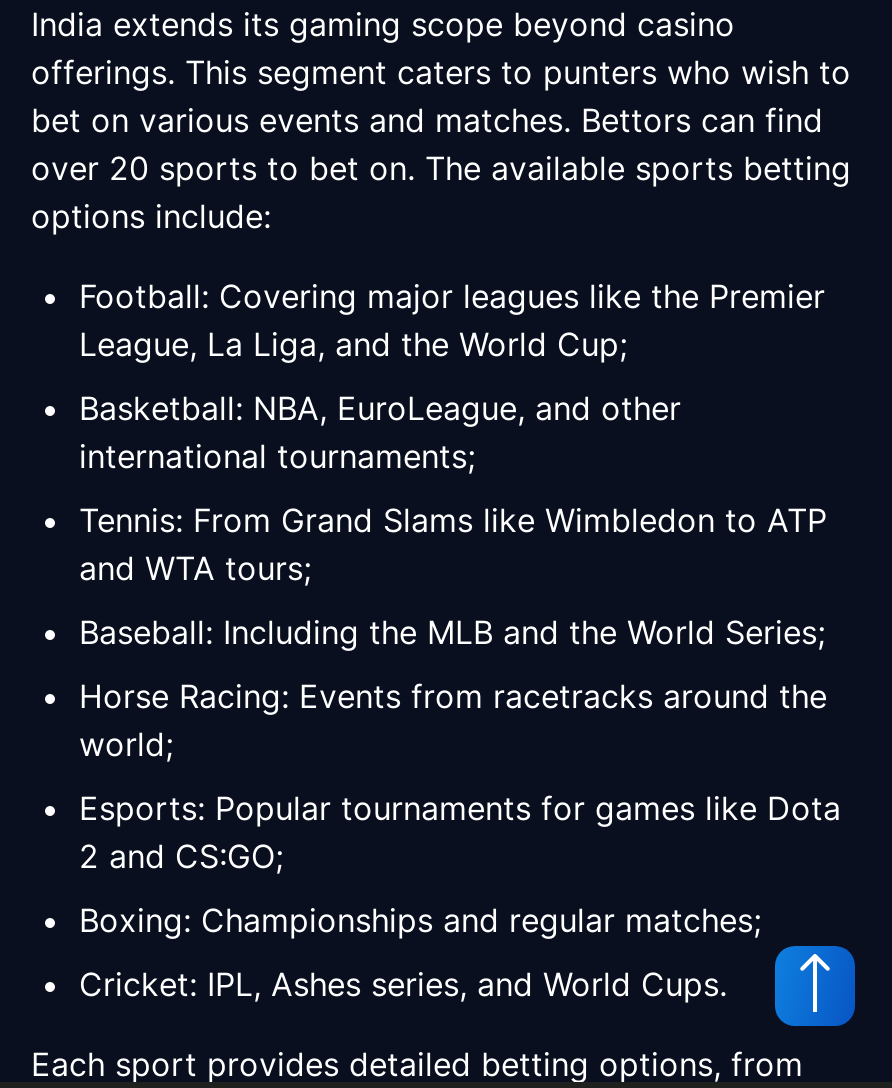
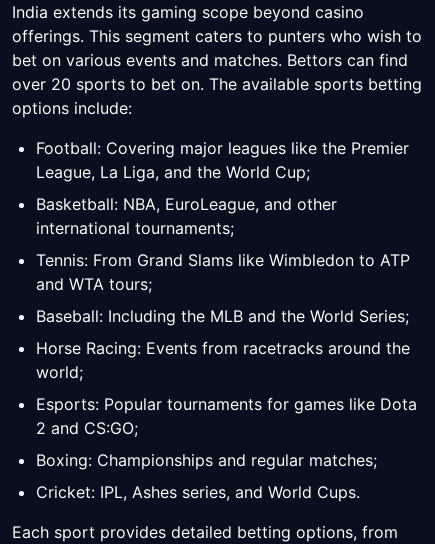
[773,944,857,1028] [image] -> none

